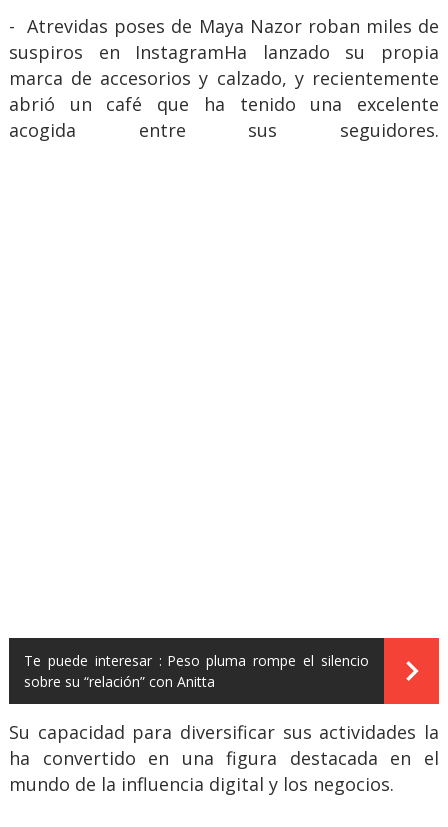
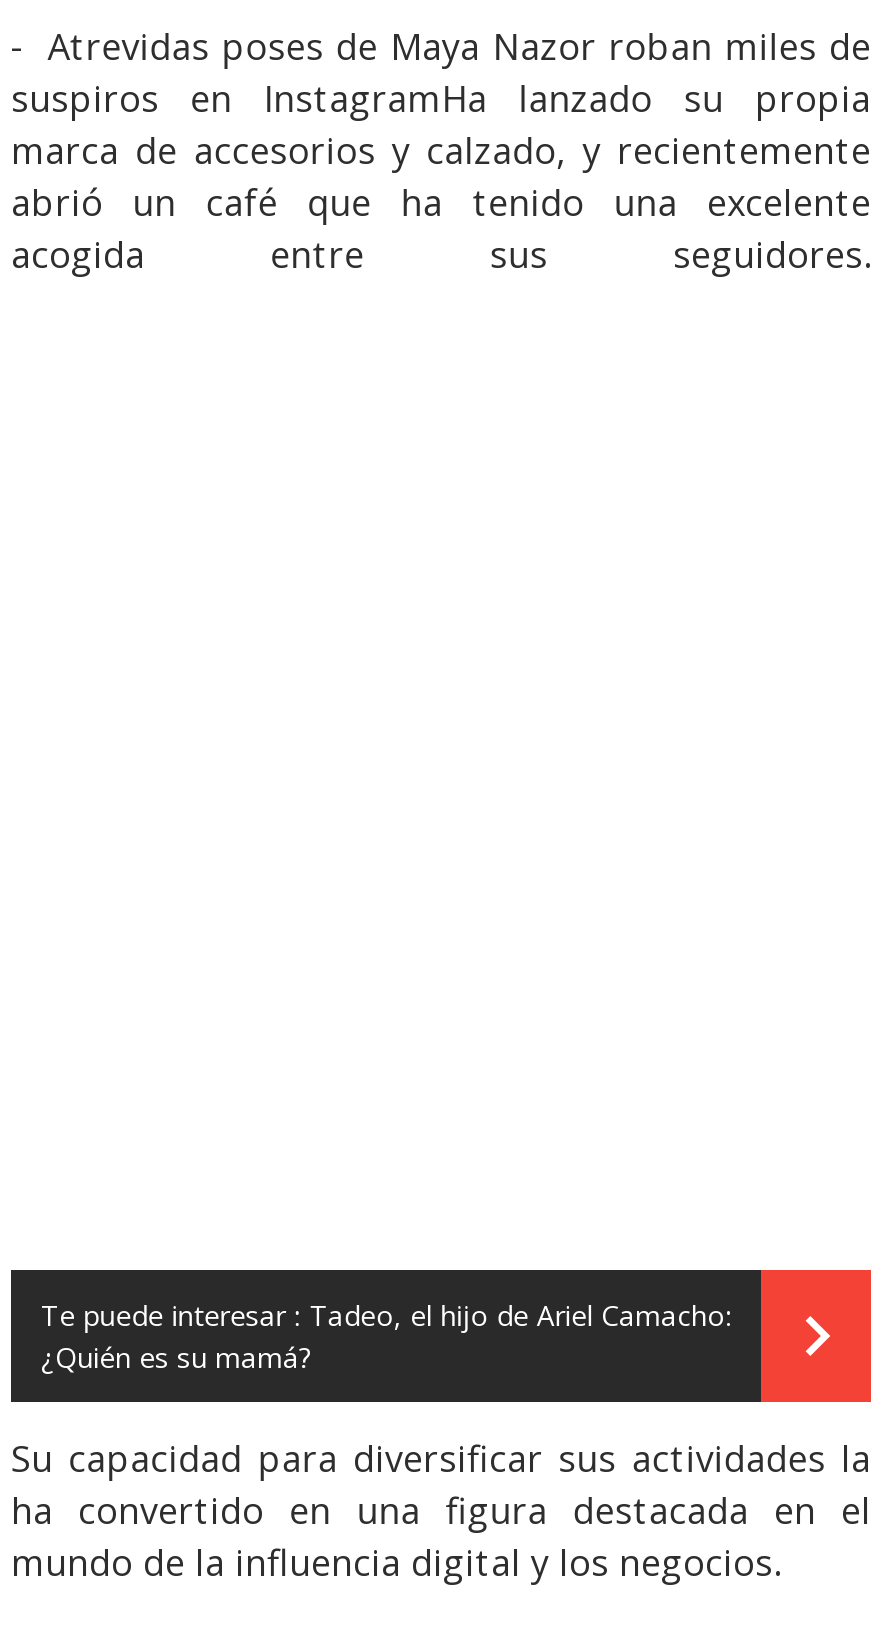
[24,651,369,691] Te puede interesar : Peso pluma rompe el silencio | sobre su “relación” con Anitta -> [41,1295,731,1375] Te puede interesar : Tadeo, el hijo de Ariel Camacho: | ¿Quién es su mamá?

